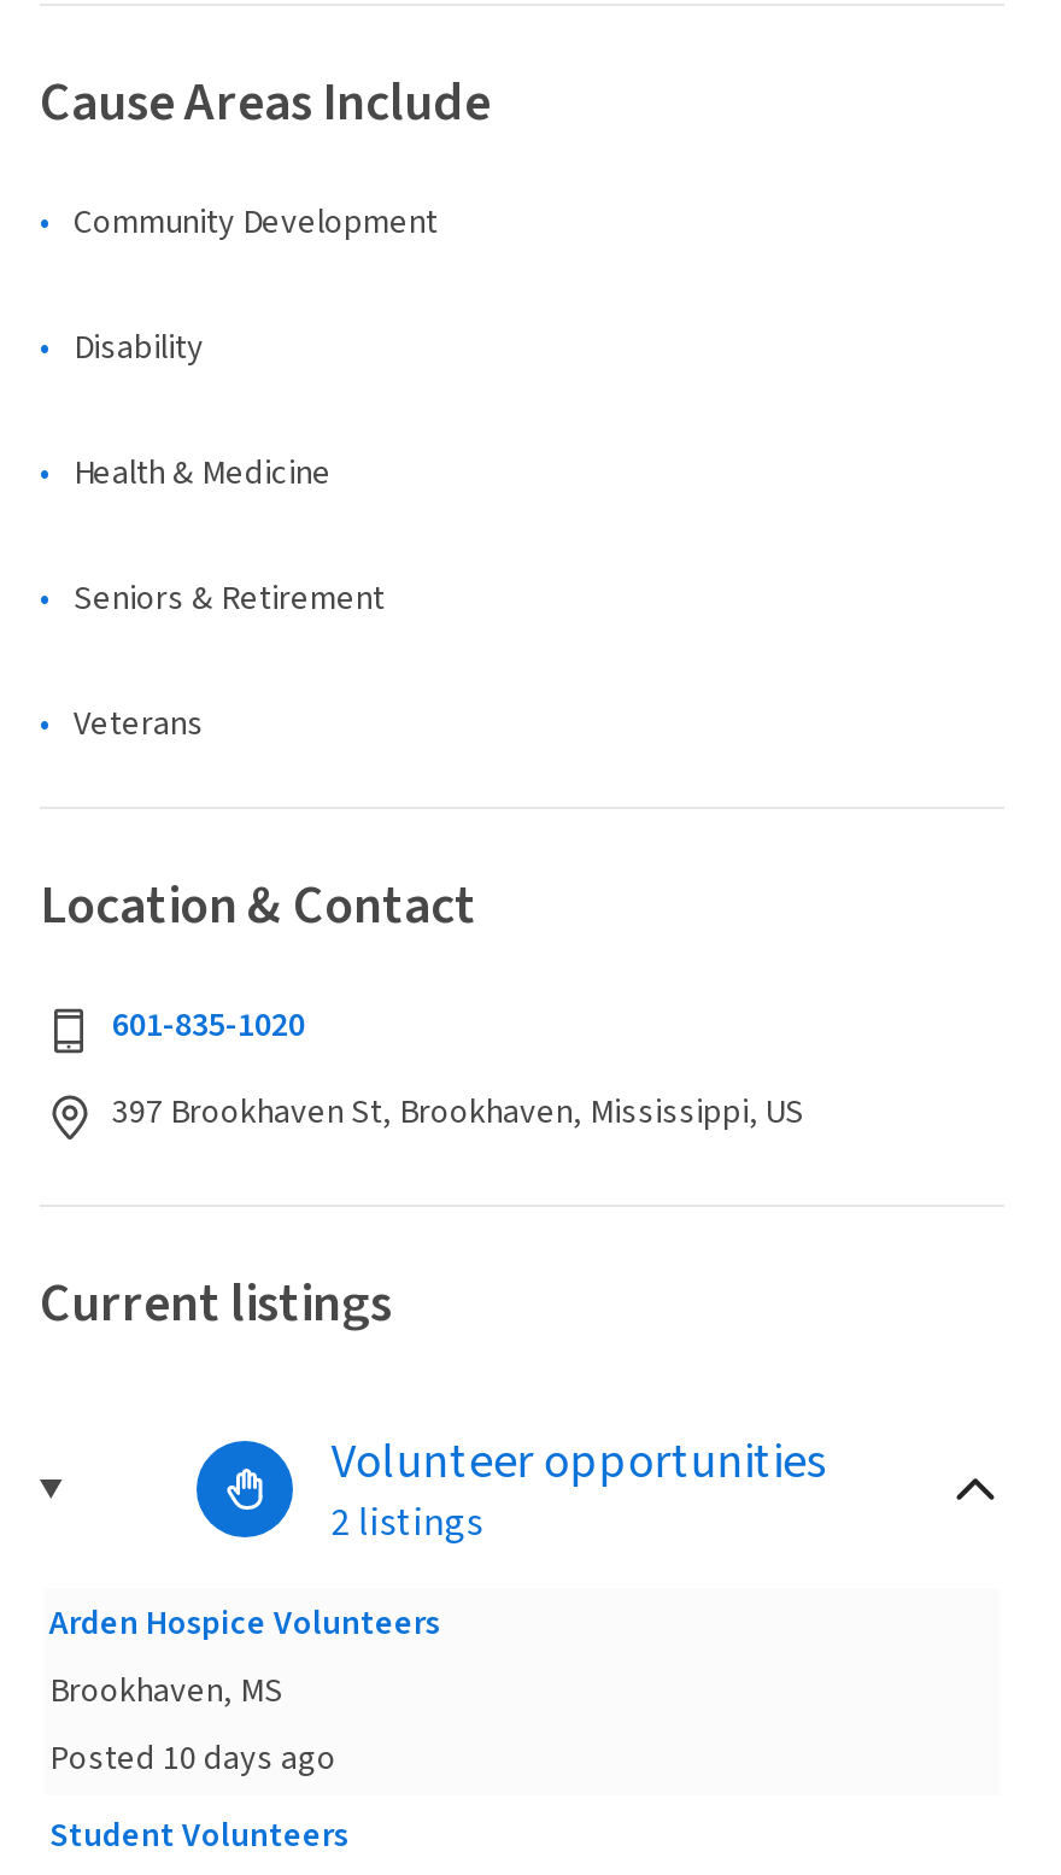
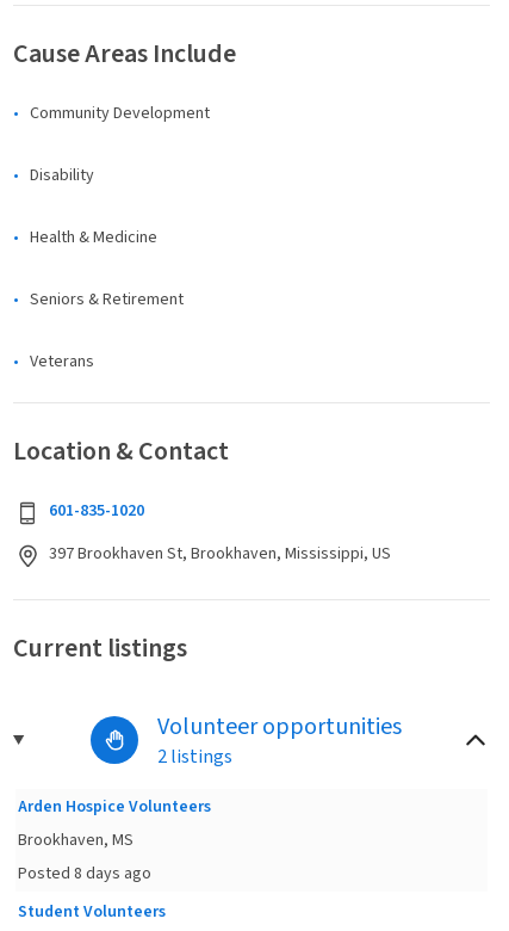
[49,1735,336,1783] Posted 10 days ago -> [18,862,151,886] Posted 8 days ago

